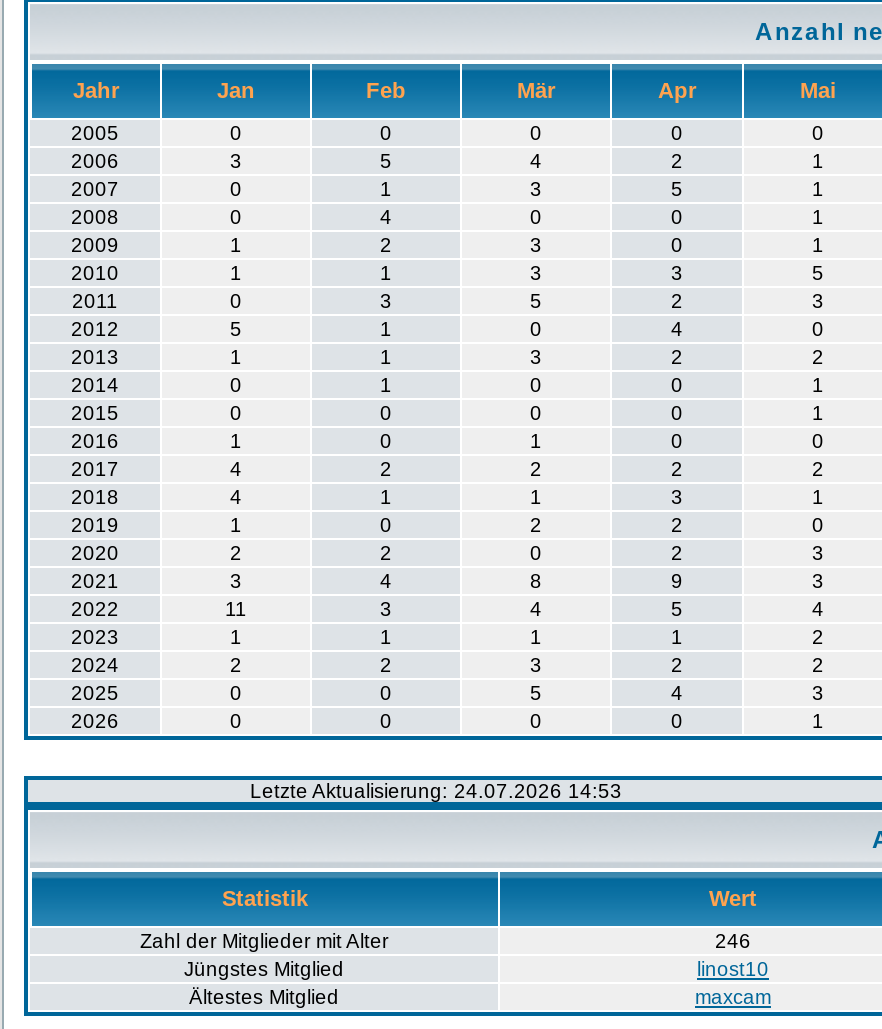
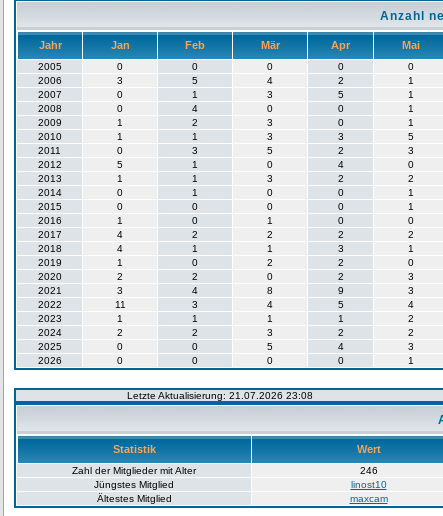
[250,780,622,802] Letzte Aktualisierung: 24.07.2026 14:53 -> [127,390,313,401] Letzte Aktualisierung: 21.07.2026 23:08

